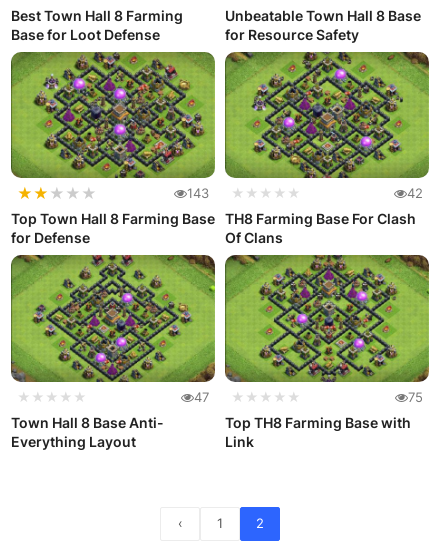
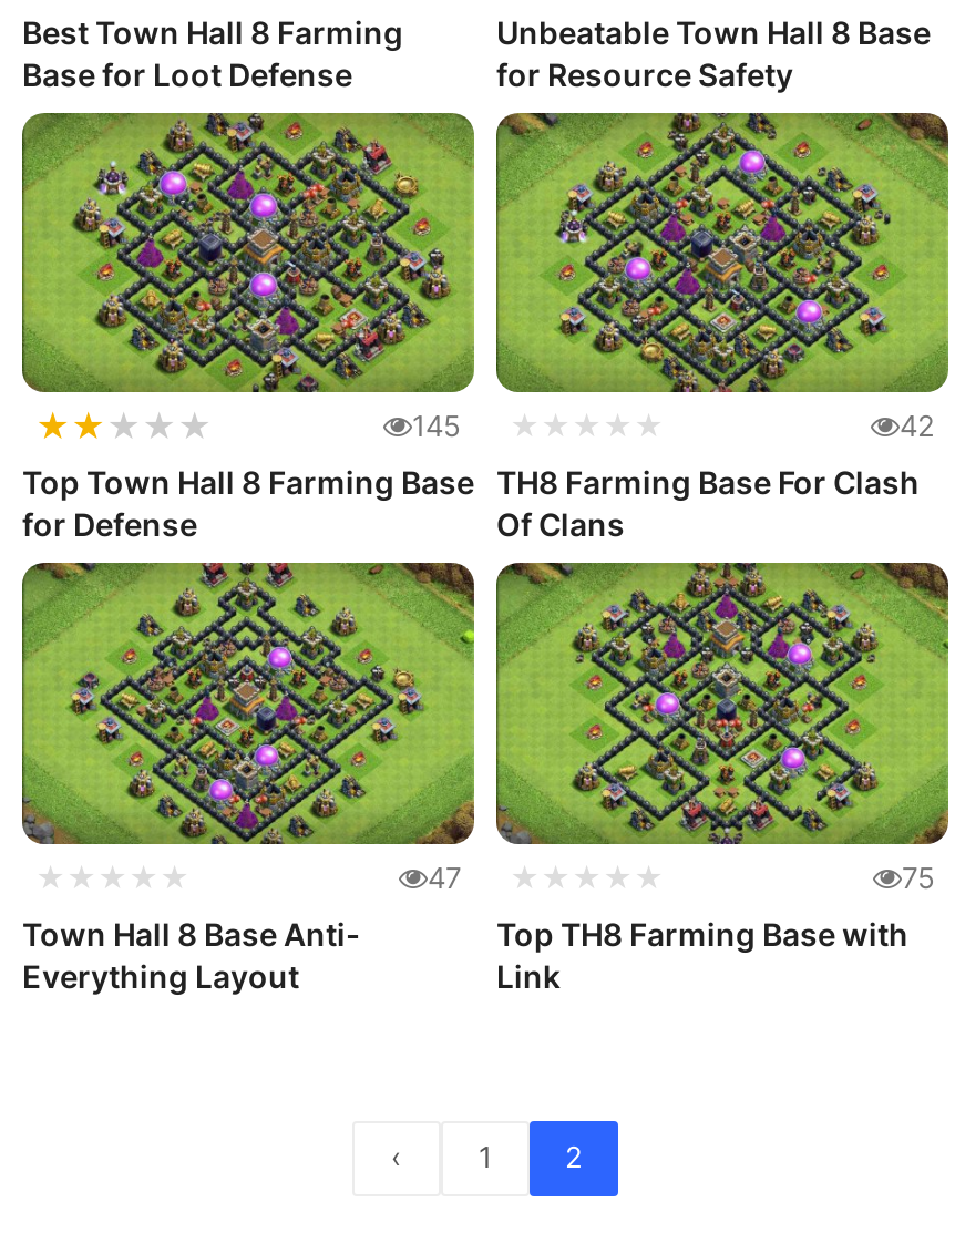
[187,185,209,201] 143 -> [412,408,461,444] 145

